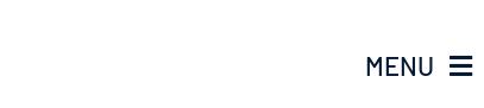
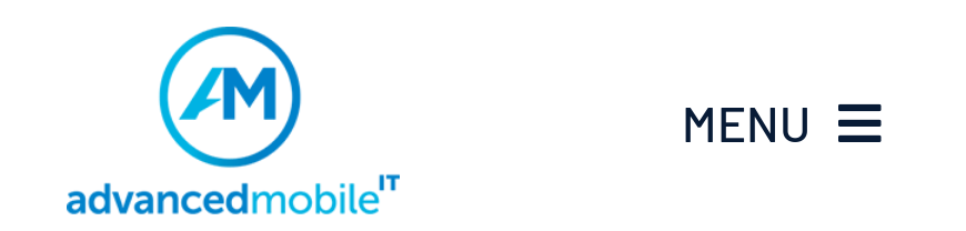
none -> [64,24,402,218] [image]

